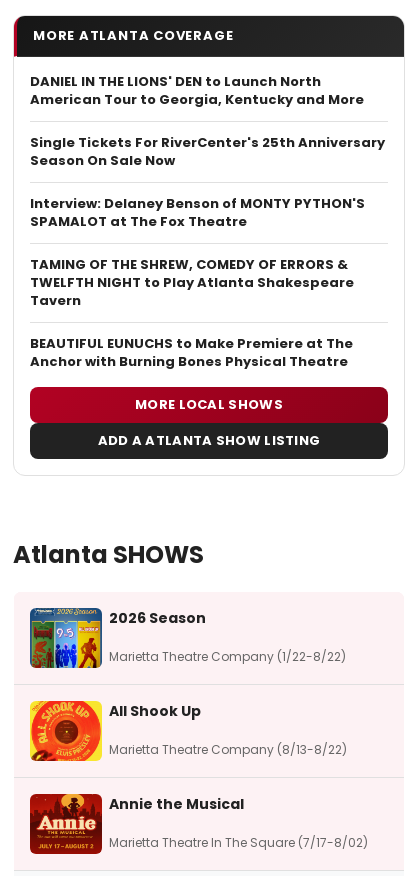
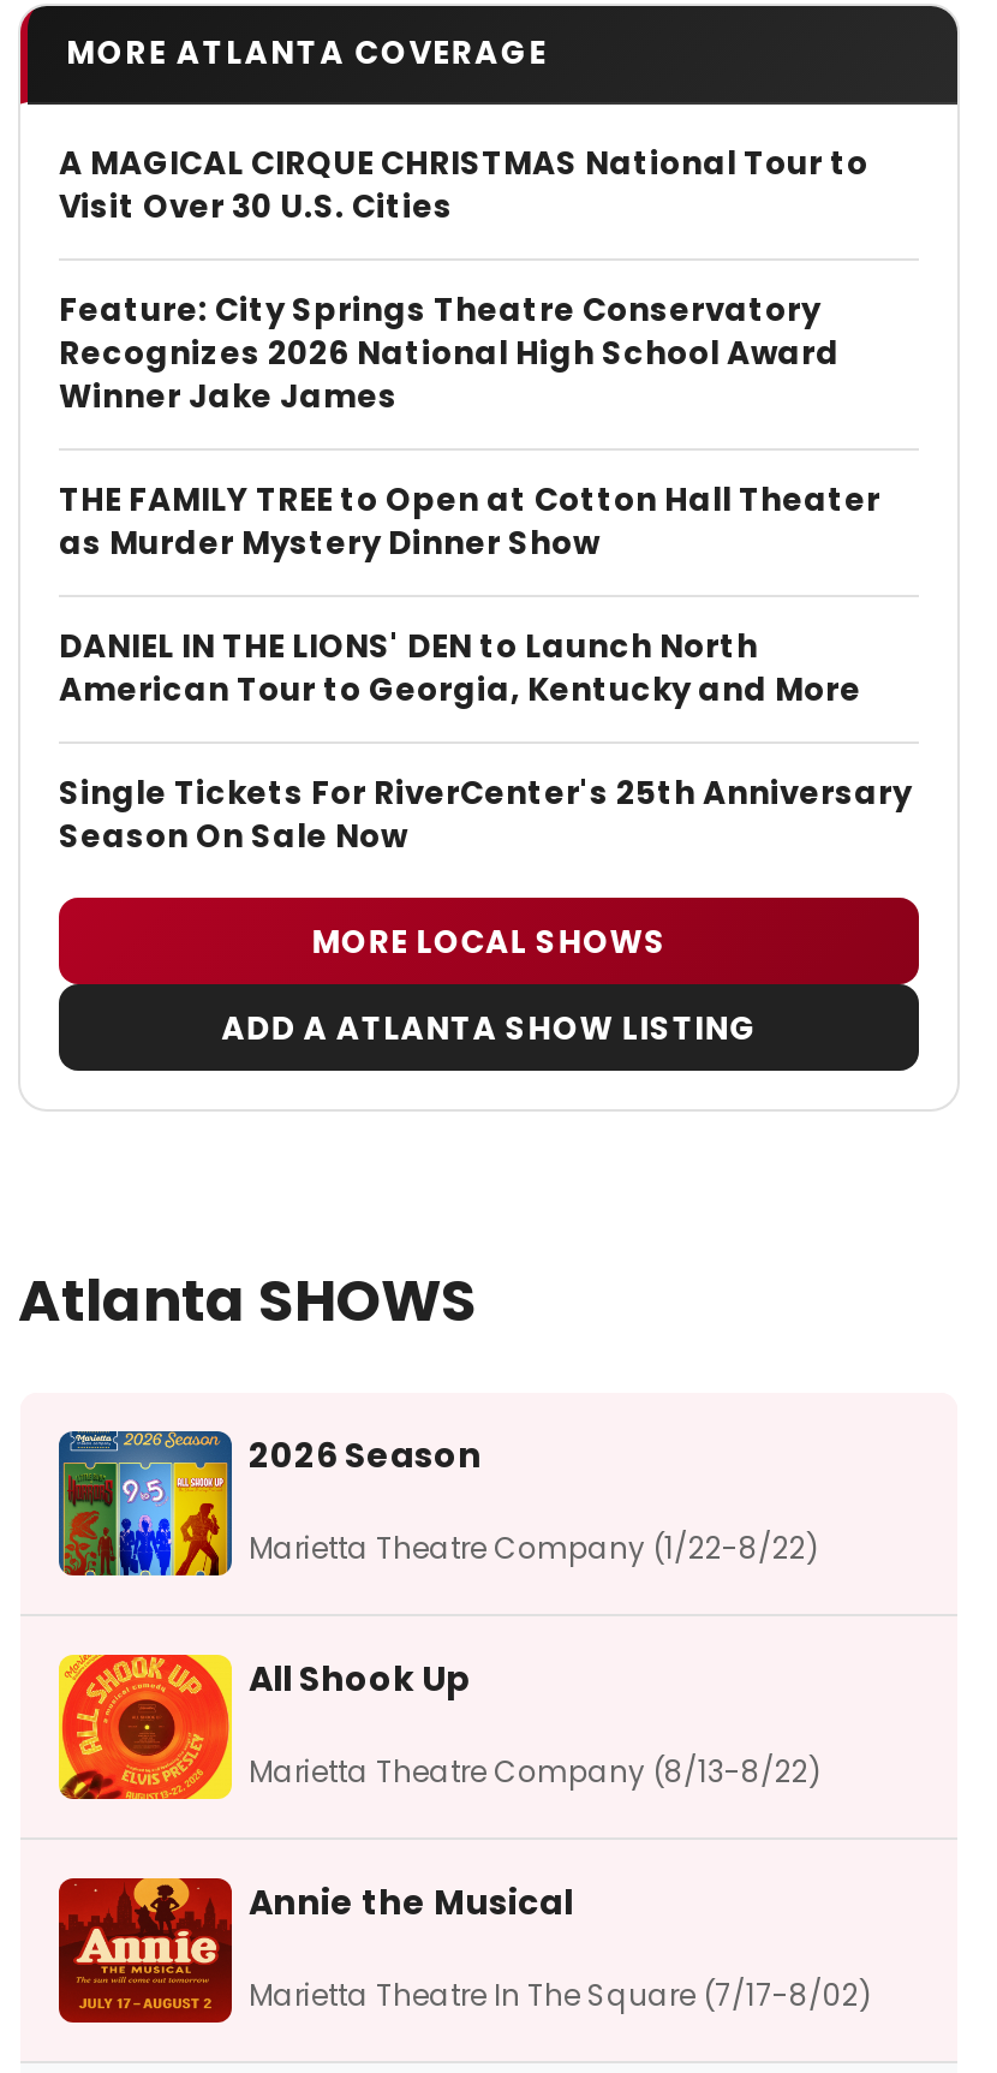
none -> [59,141,880,566] A MAGICAL CIRQUE CHRISTMAS National Tour to | Visit Over 30 U.S. Cities | Feature: City Springs Theatre Conservatory | Recognizes 2026 National High School Award | Winner Jake James | THE FAMILY TREE to Open at Cotton Hall Theater | as Murder Mystery Dinner Show
moved [30,72,385,170] -> [59,624,912,859]: DANIEL IN THE LIONS' DEN to Launch North | American Tour to Georgia, Kentucky and More | Single Tickets For RiverCenter's 25th Anniversary | Season On Sale Now
[30,194,365,371] Interview: Delaney Benson of MONTY PYTHON'S | SPAMALOT at The Fox Theatre | TAMING OF THE SHREW, COMEDY OF ERRORS & | TWELFTH NIGHT to Play Atlanta Shakespeare | Tavern | BEAUTIFUL EUNUCHS to Make Premiere at The | Anchor with Burning Bones Physical Theatre -> none

